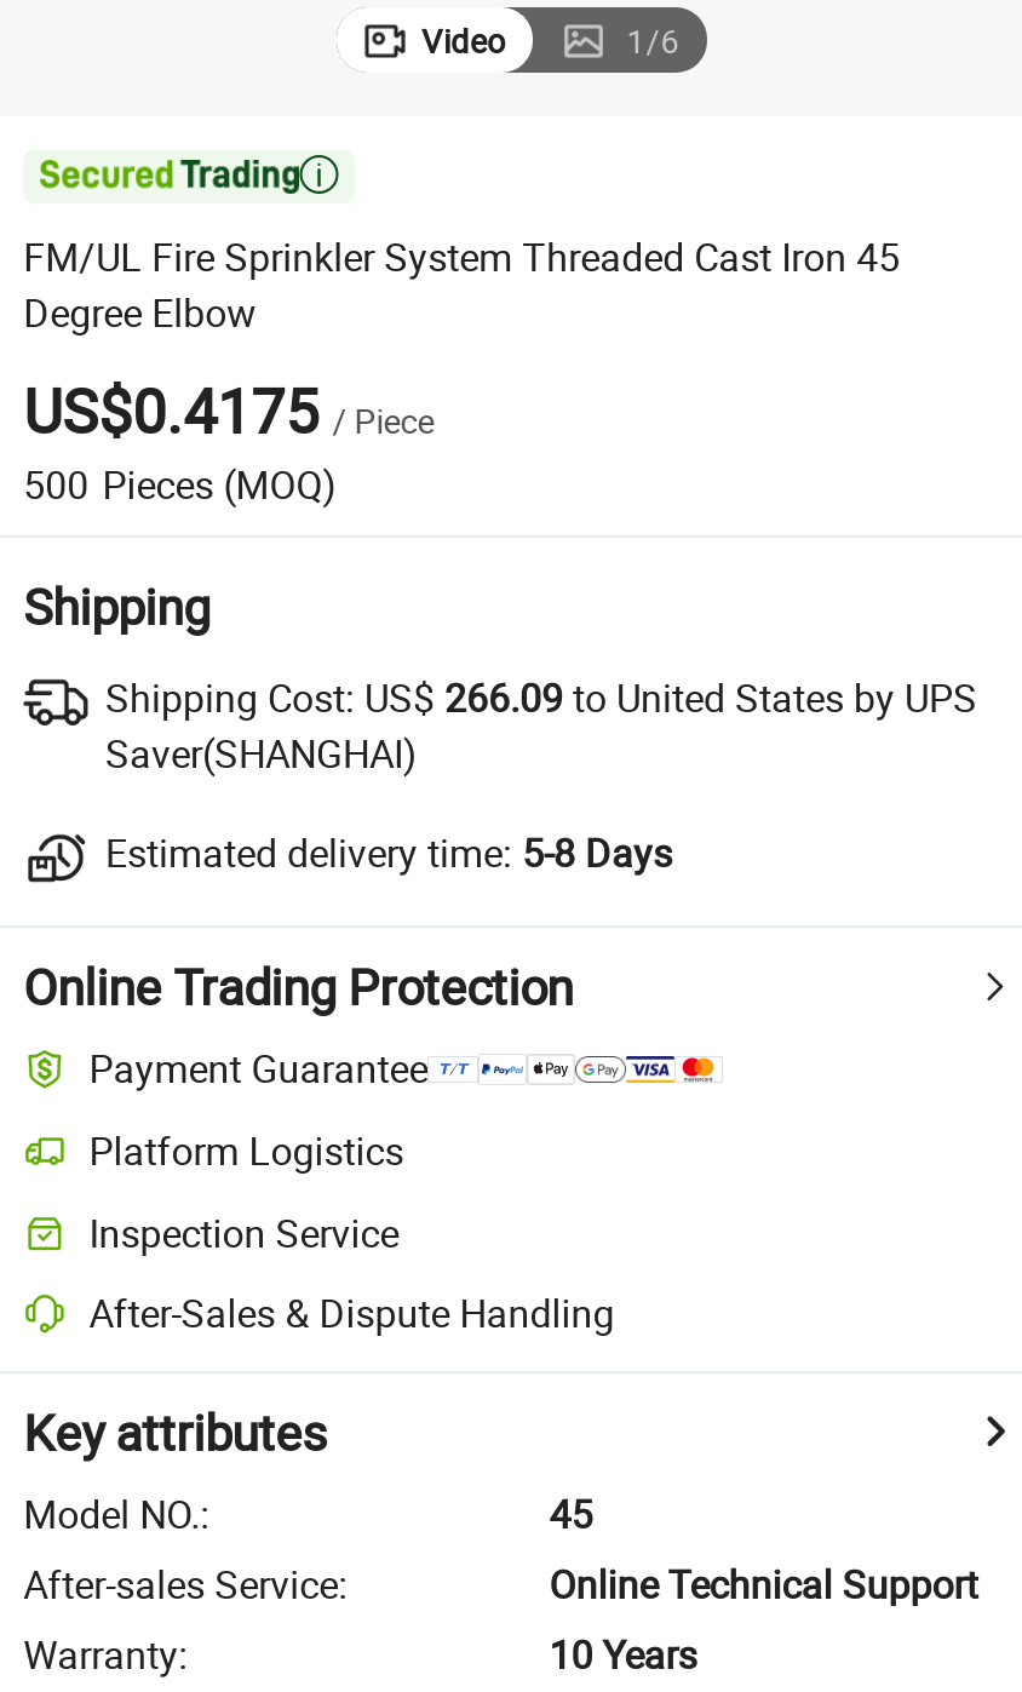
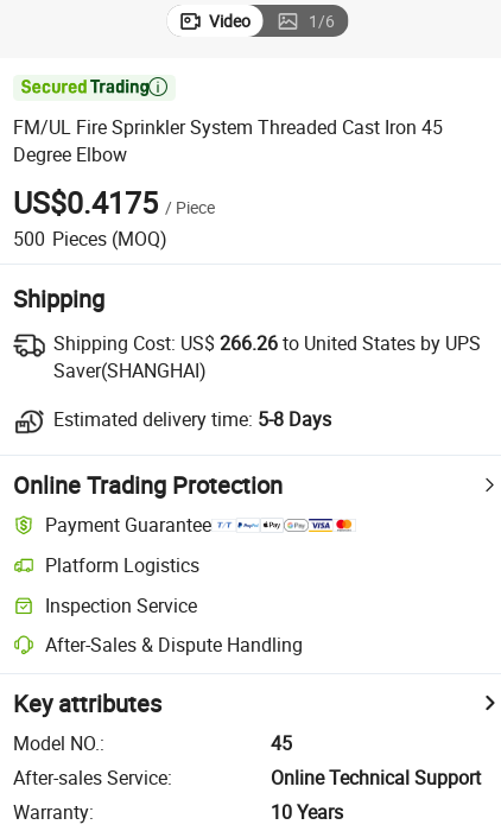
[105,671,977,724] Shipping Cost: US$266.09 to United States by UPS -> [53,330,481,356] Shipping Cost: US$266.26 to United States by UPS

